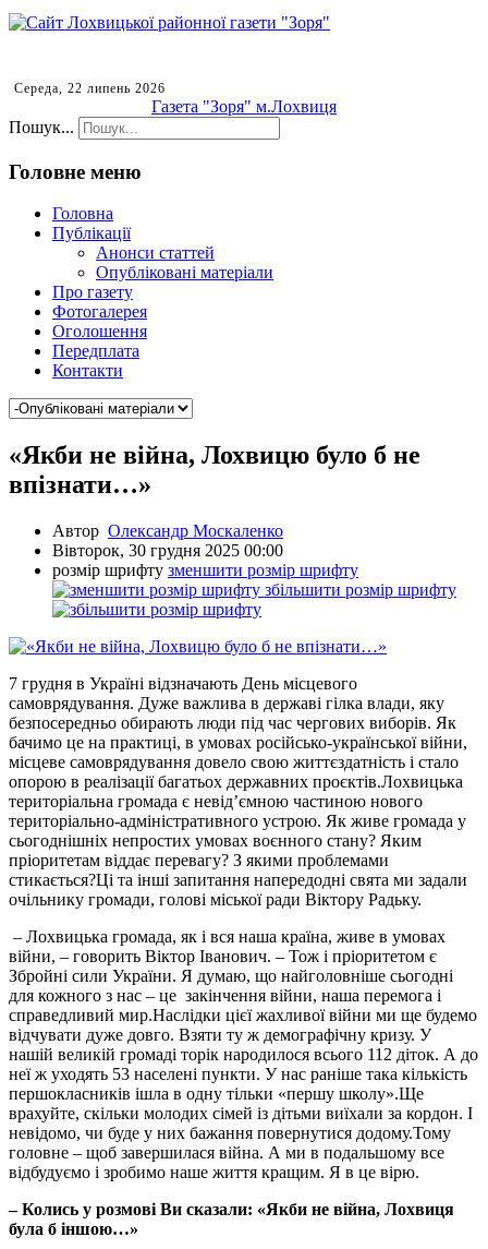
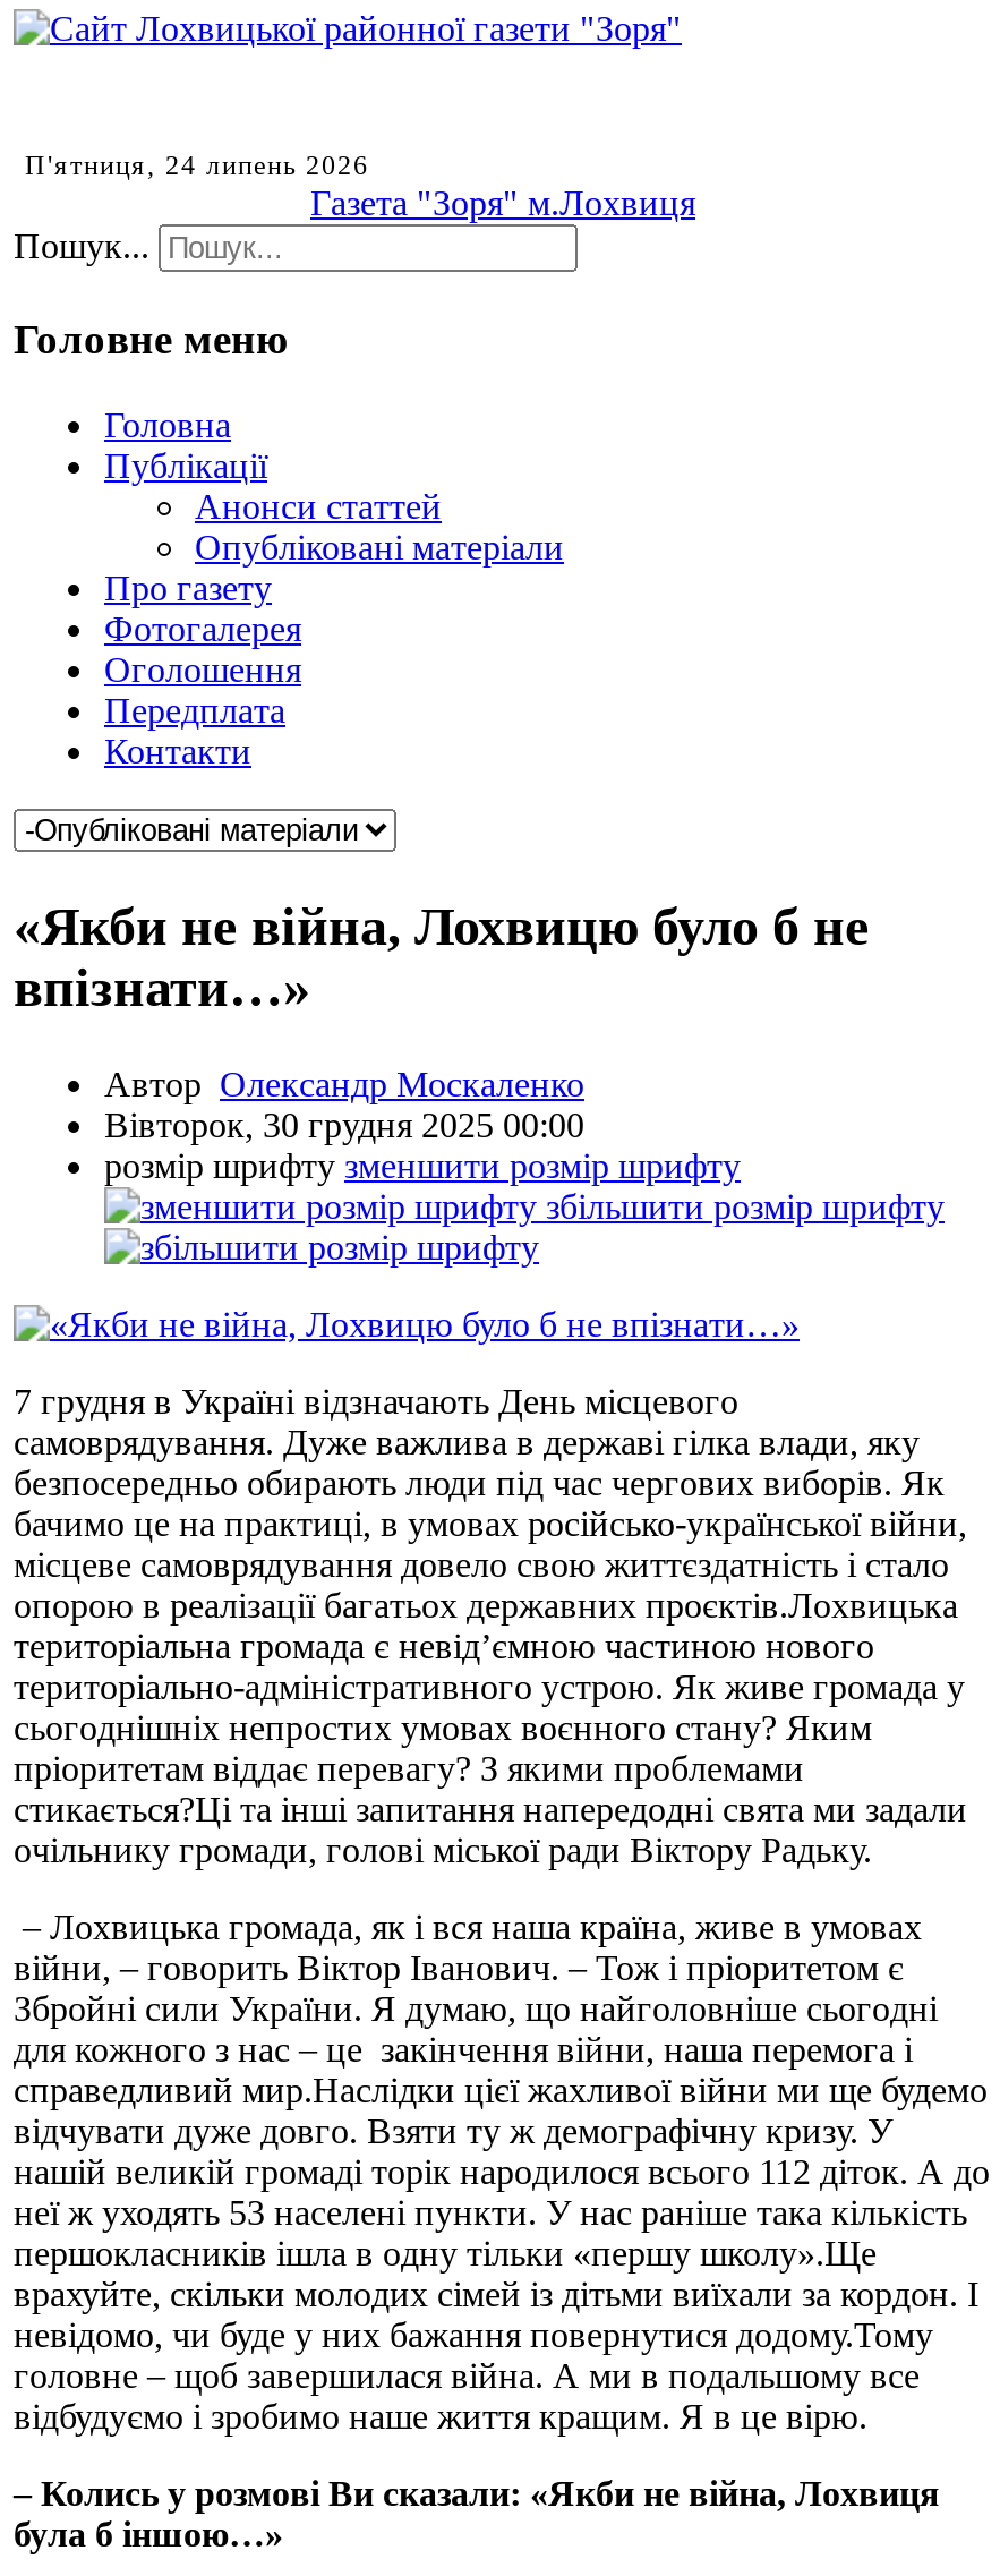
[14,81,166,96] Середа, 22 липень 2026 -> [25,150,369,181] П'ятниця, 24 липень 2026

